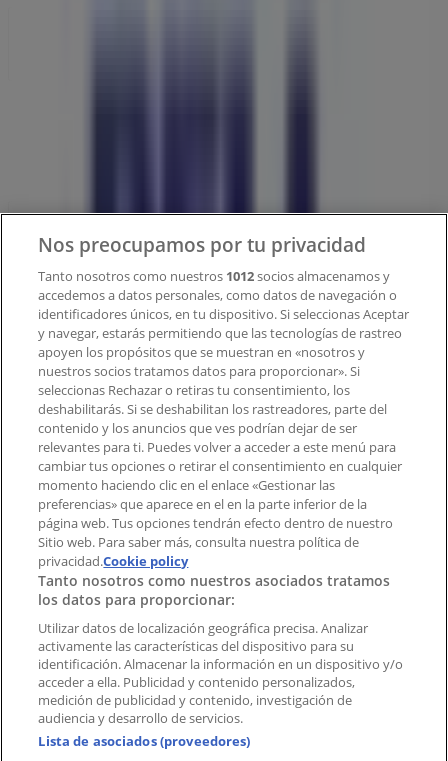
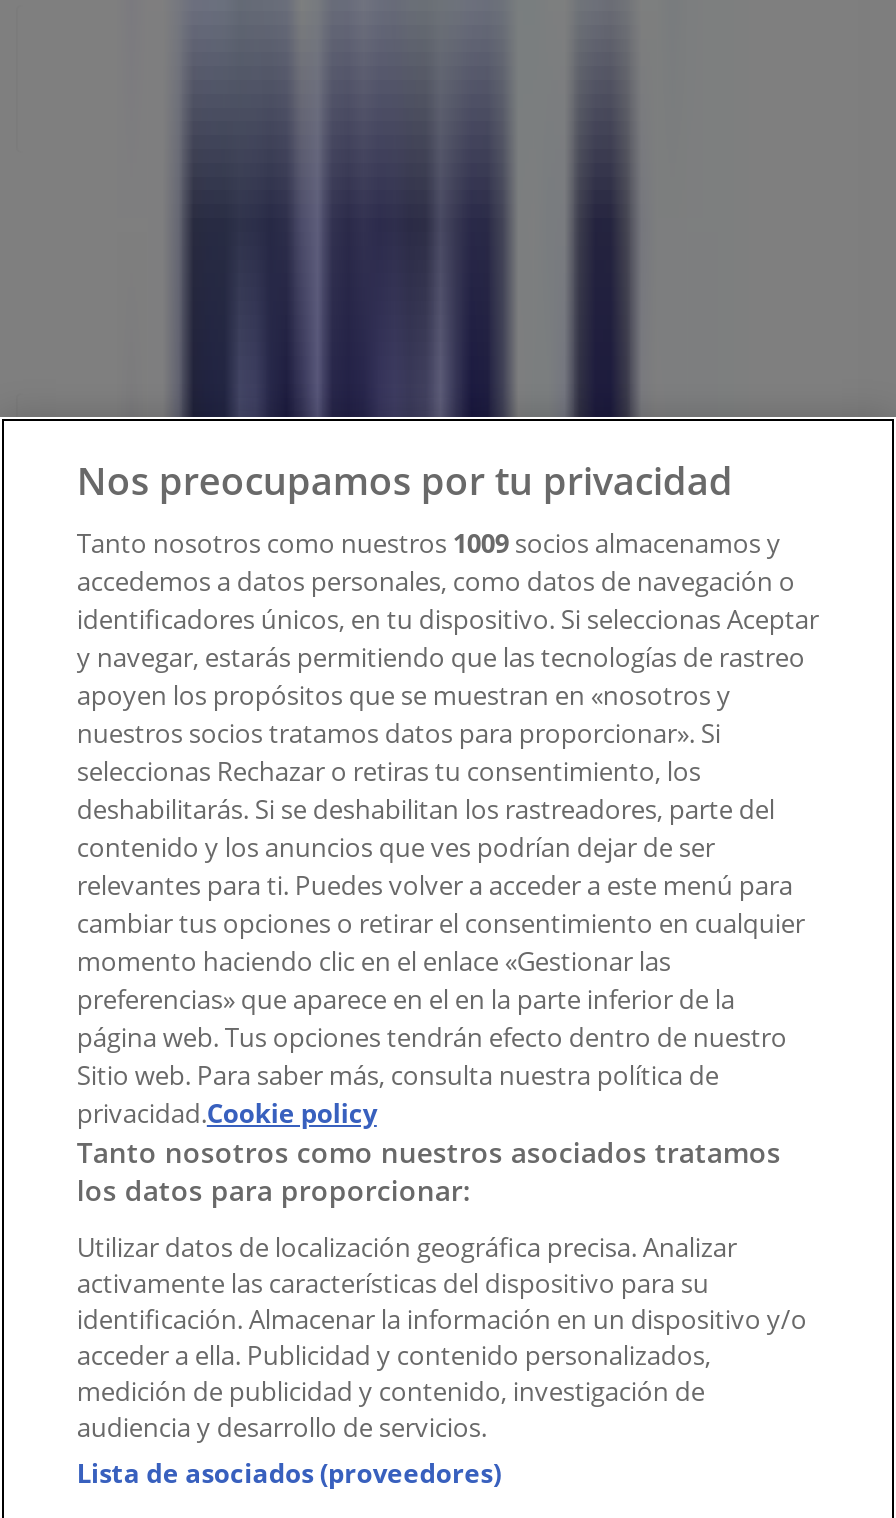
[38,267,390,285] Tanto nosotros como nuestros 1012 socios almacenamos y -> [77,525,781,561] Tanto nosotros como nuestros 1009 socios almacenamos y

